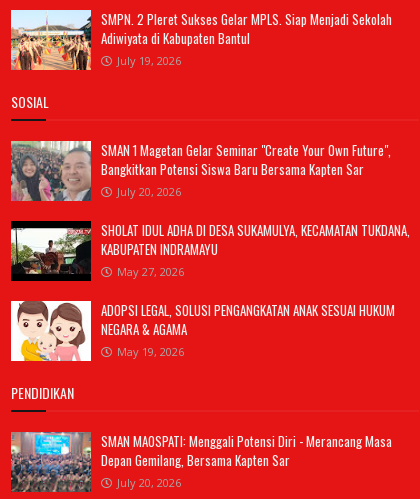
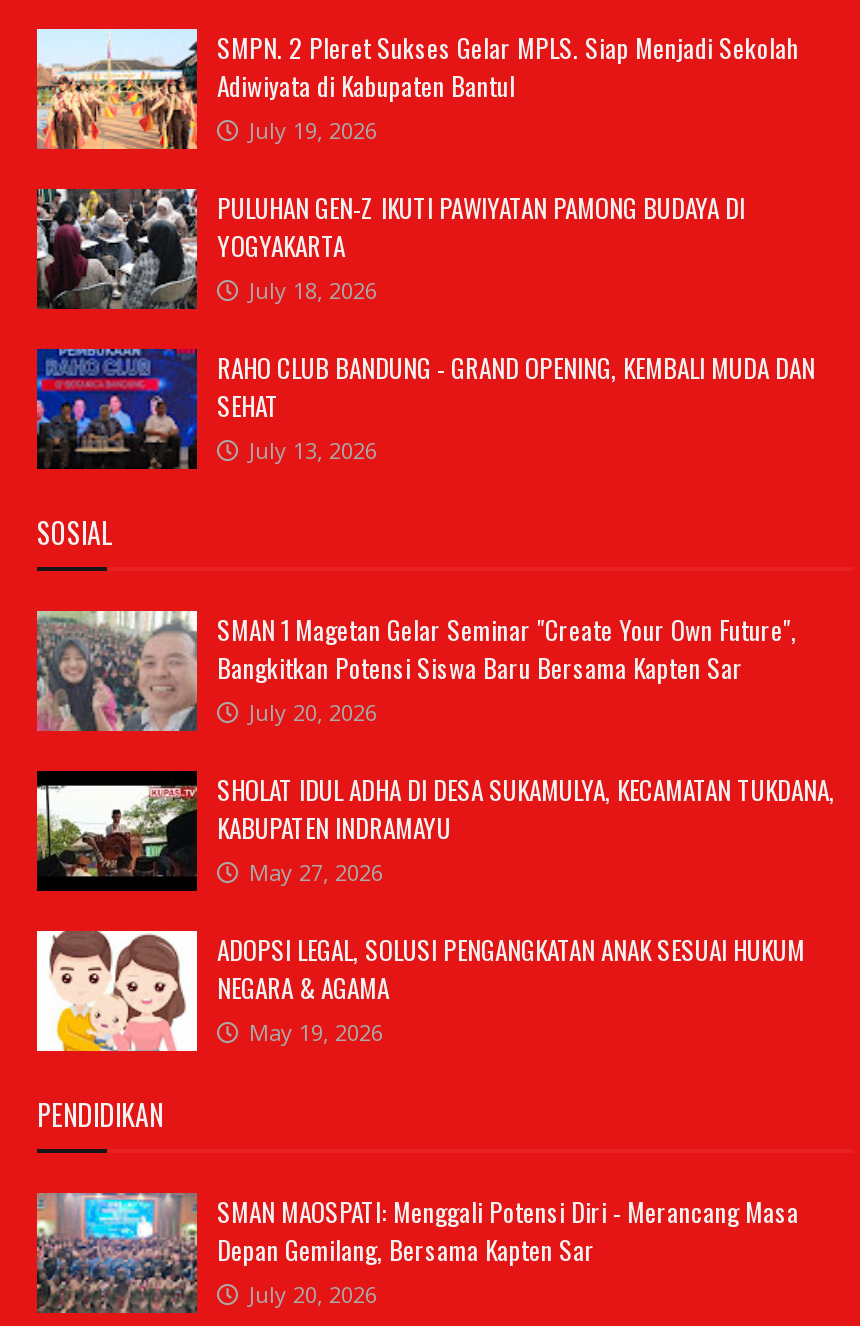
none -> [35,187,815,465] [image] | PULUHAN GEN-Z IKUTI PAWIYATAN PAMONG BUDAYA DI | YOGYAKARTA | July 18, 2026 | RAHO CLUB BANDUNG - GRAND OPENING, KEMBALI MUDA DAN | SEHAT | July 13, 2026
none -> [35,347,199,471] [image]

